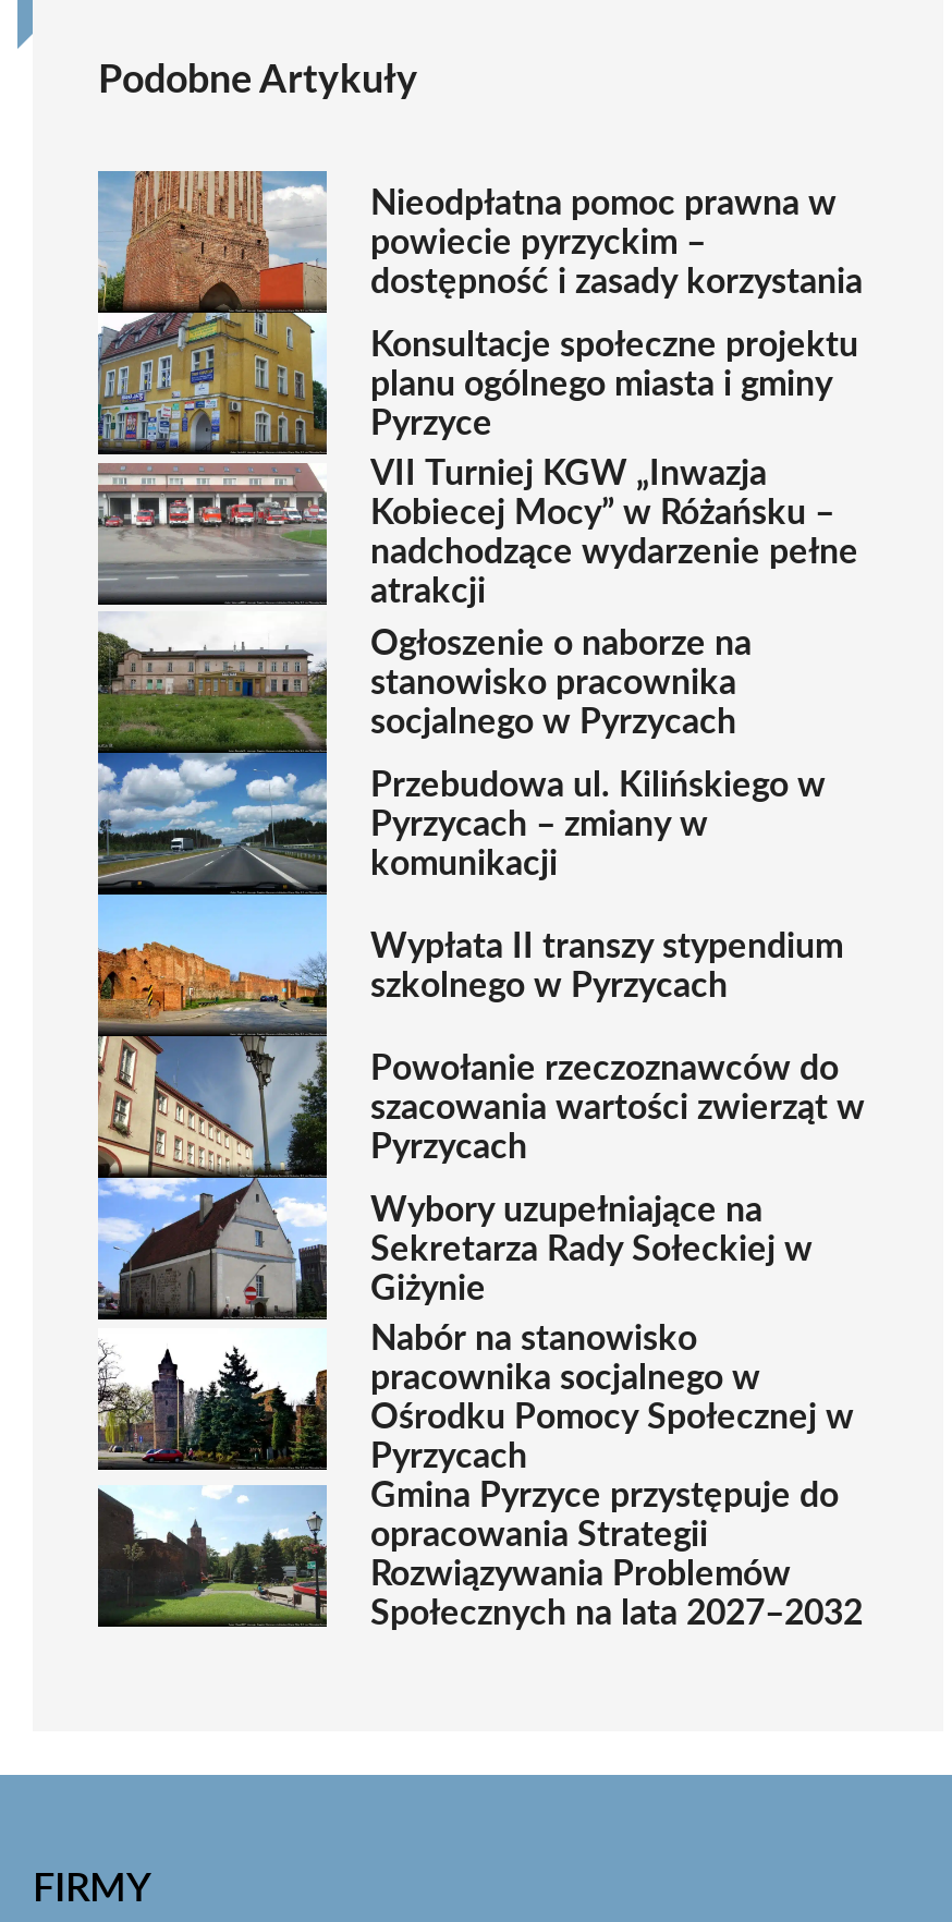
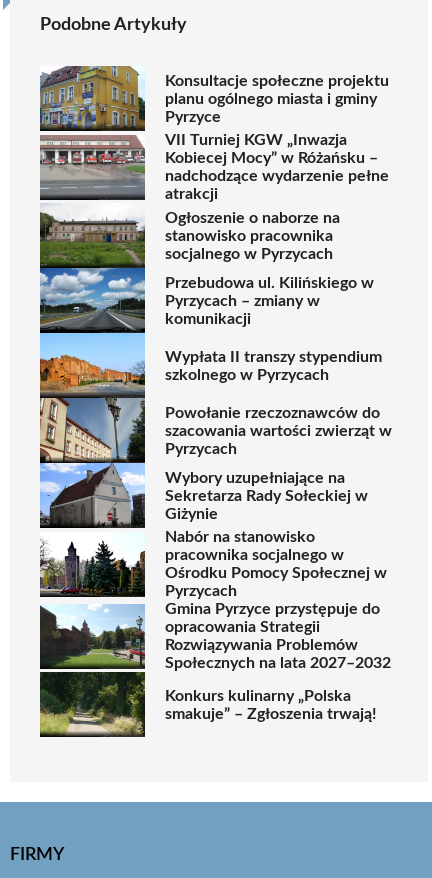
[96,169,863,315] [image] | Nieodpłatna pomoc prawna w | powiecie pyrzyckim – | dostępność i zasady korzystania -> none
moved [370,327,865,1631] -> [165,72,392,671]: Konsultacje społeczne projektu | planu ogólnego miasta i gminy | Pyrzyce | ... | Rozwiązywania Problemów | Społecznych na lata 2027–2032
none -> [39,671,377,738] [image] | Konkurs kulinarny „Polska | smakuje” – Zgłoszenia trwają!

